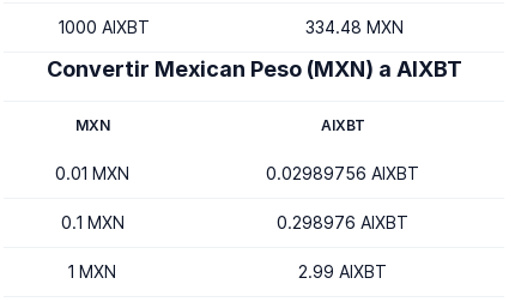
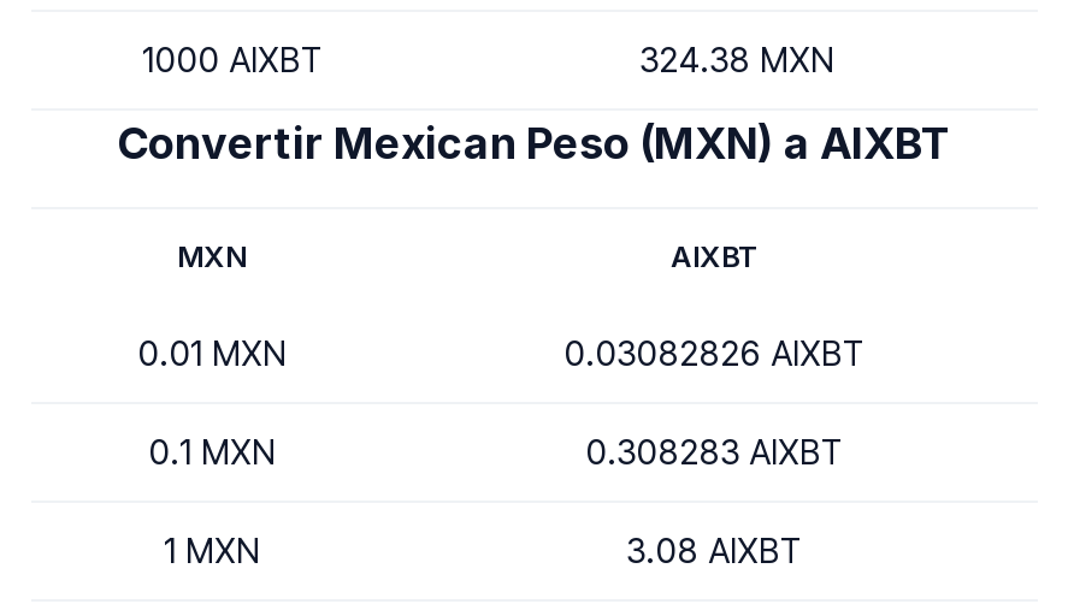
[305,17,403,37] 334.48 MXN -> [639,39,834,79] 324.38 MXN
[266,163,419,183] 0.02989756 AIXBT -> [563,332,867,373] 0.03082826 AIXBT
[277,212,408,232] 0.298976 AIXBT -> [585,431,845,472] 0.308283 AIXBT
[298,261,387,282] 2.99 AIXBT -> [626,529,804,570] 3.08 AIXBT

